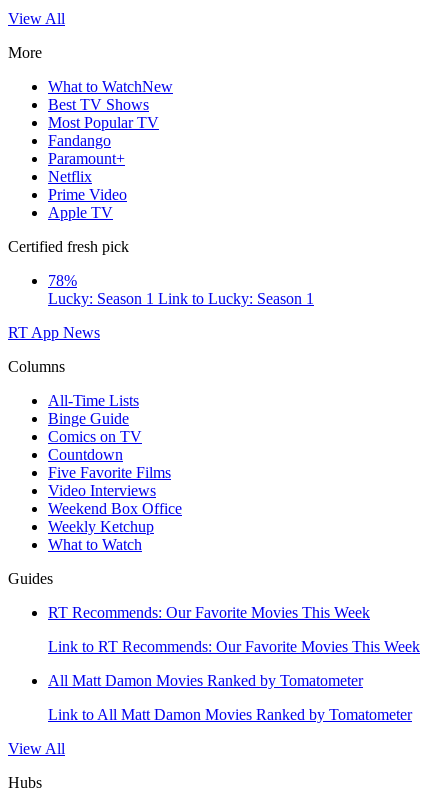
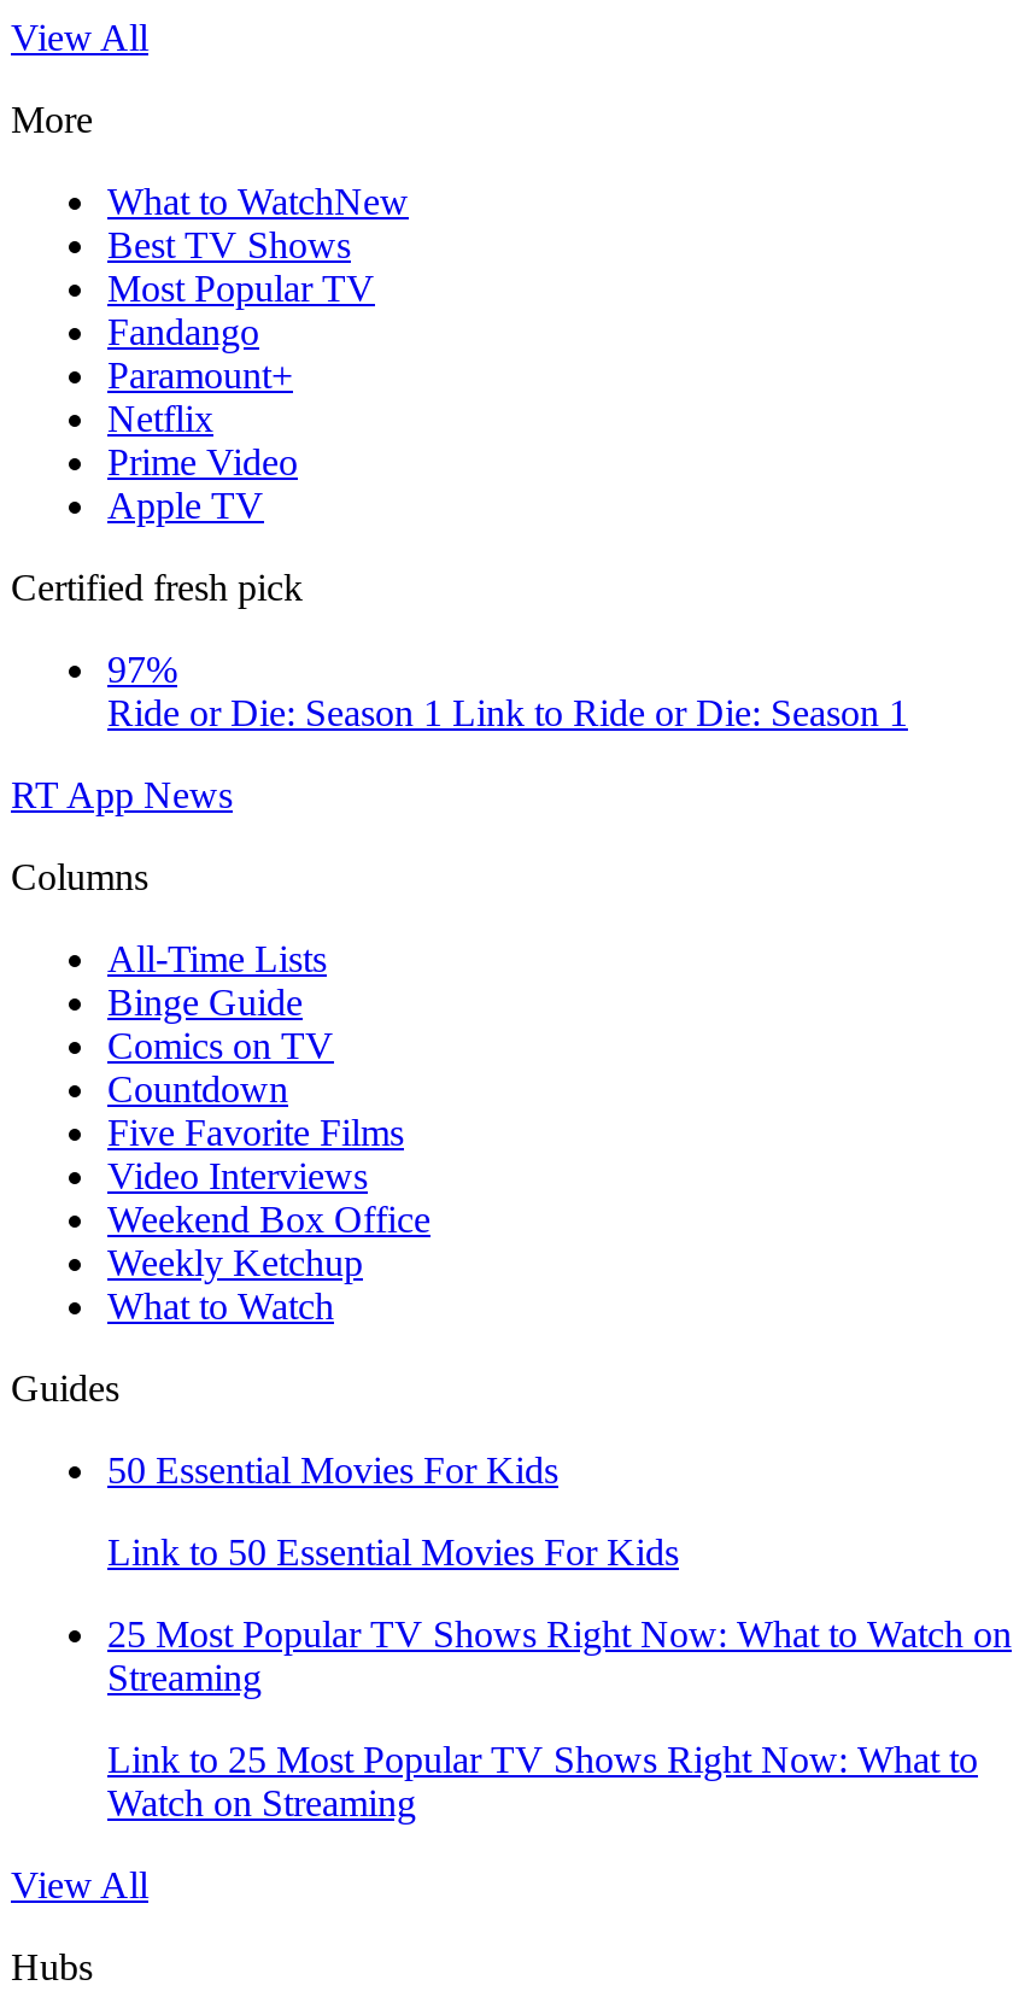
[48,272,314,307] 78% | Lucky: Season 1 Link to Lucky: Season 1 -> [107,649,908,733] 97% | Ride or Die: Season 1 Link to Ride or Die: Season 1
[48,604,370,621] RT Recommends: Our Favorite Movies This Week -> [107,1449,558,1490] 50 Essential Movies For Kids
[48,638,420,655] Link to RT Recommends: Our Favorite Movies This Week -> [107,1531,679,1572] Link to 50 Essential Movies For Kids
[48,672,363,689] All Matt Damon Movies Ranked by Tomatometer -> [107,1613,1012,1698] 25 Most Popular TV Shows Right Now: What to Watch on | Streaming
[48,706,412,723] Link to All Matt Damon Movies Ranked by Tomatometer -> [107,1739,978,1823] Link to 25 Most Popular TV Shows Right Now: What to | Watch on Streaming

